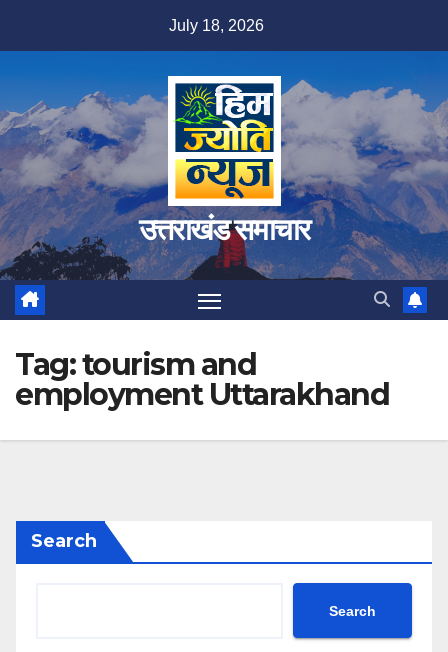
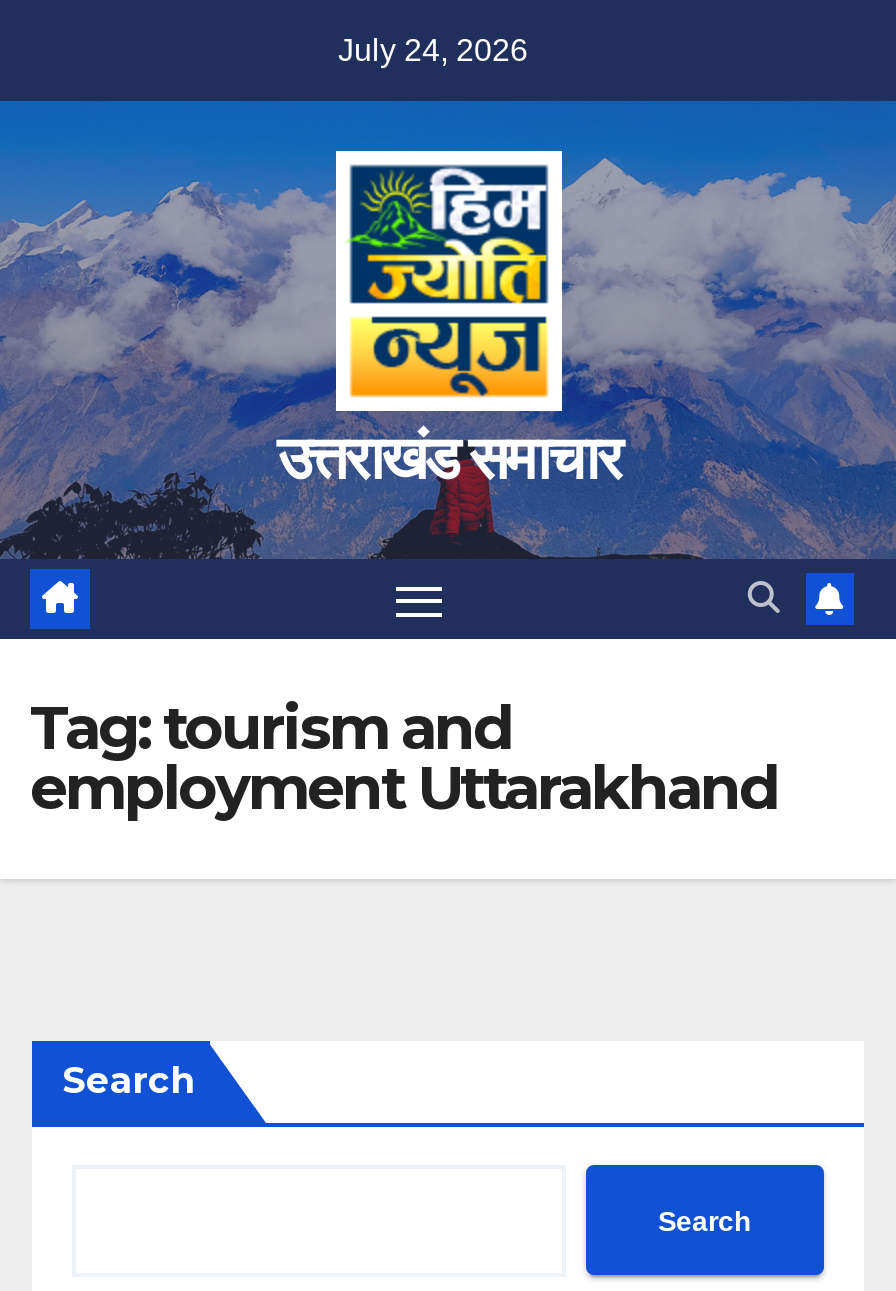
[169,17,264,34] July 18, 2026 -> [338,33,528,67] July 24, 2026

